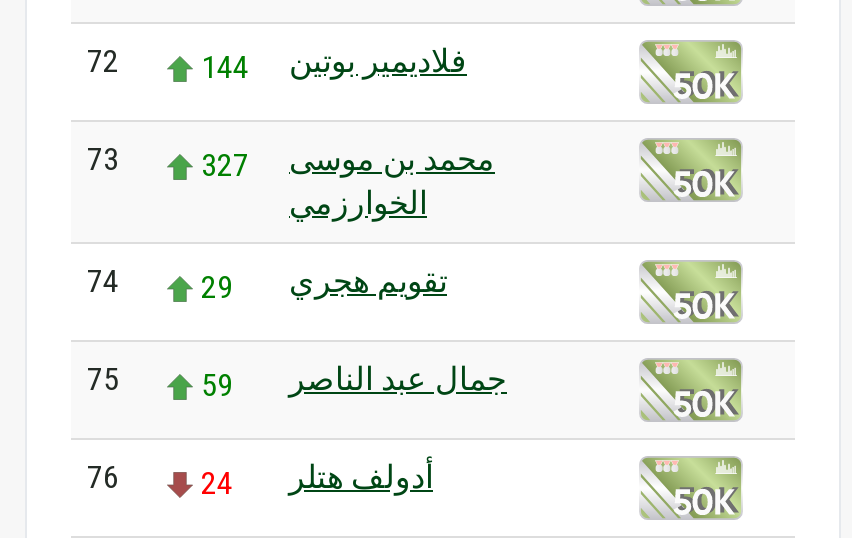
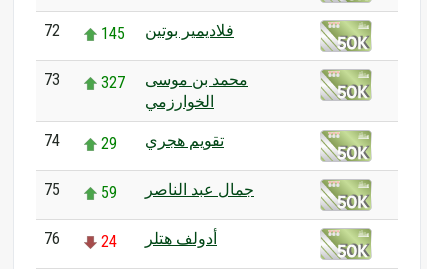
[193,48,249,86] 144 -> [97,24,125,43] 145

